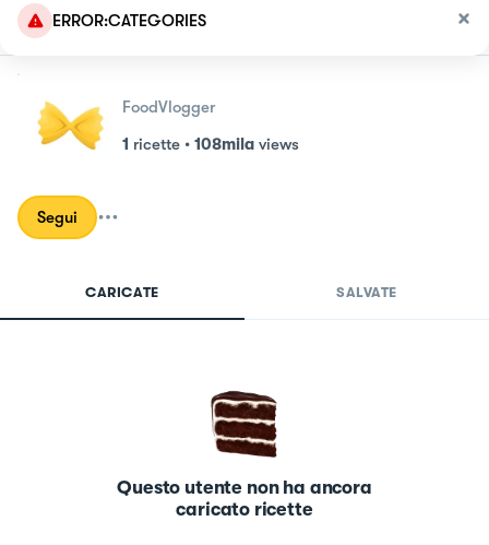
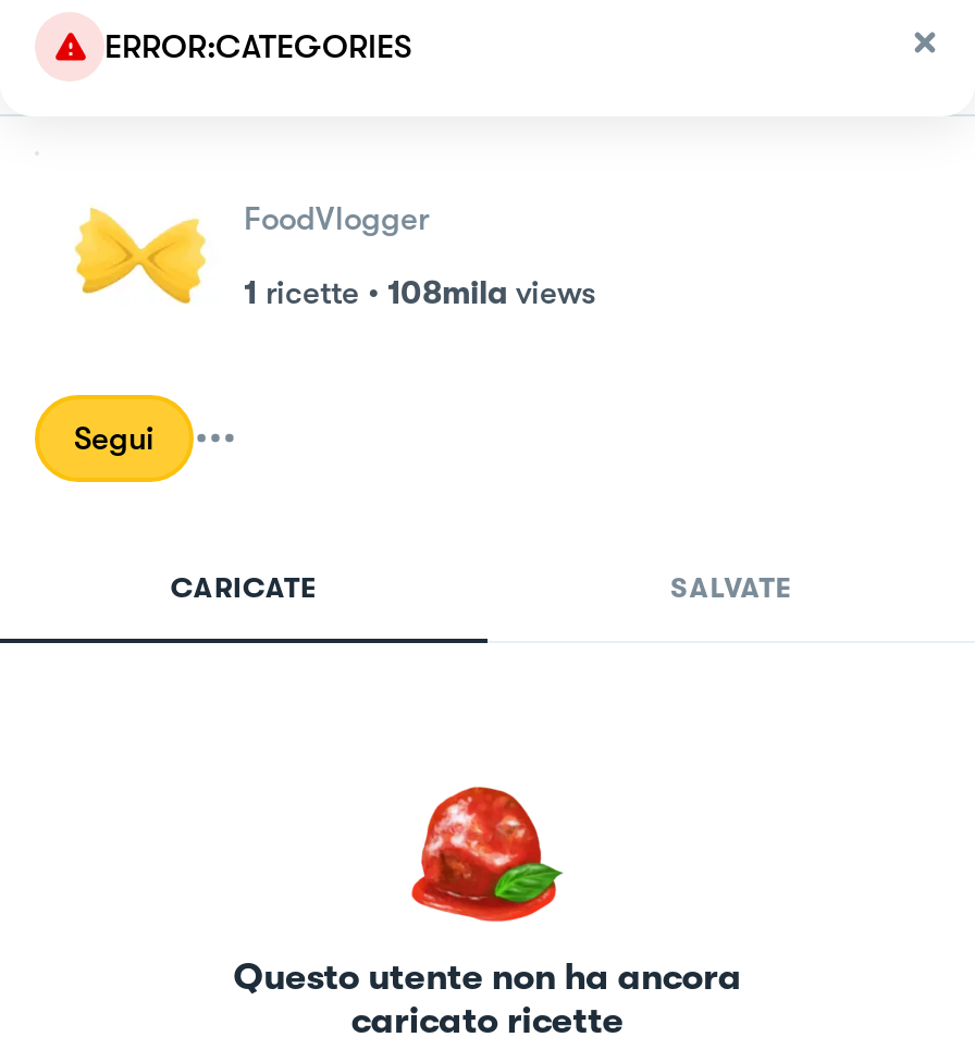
[206,390,281,460] [image] -> [409,785,564,924] [image]

